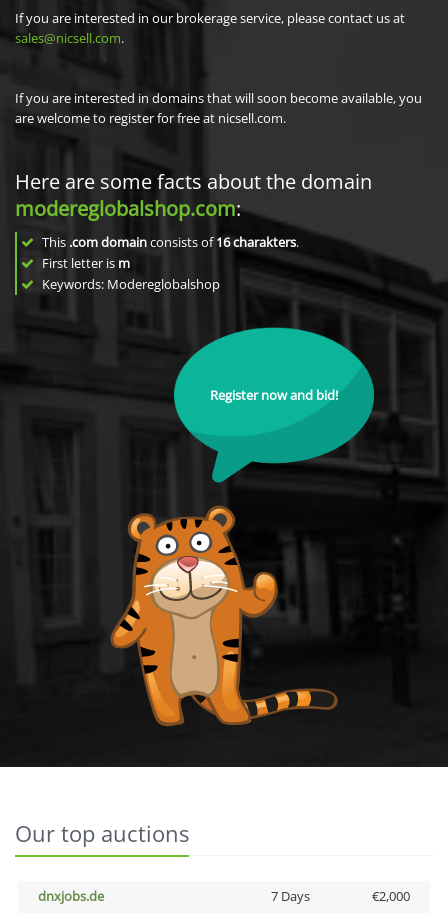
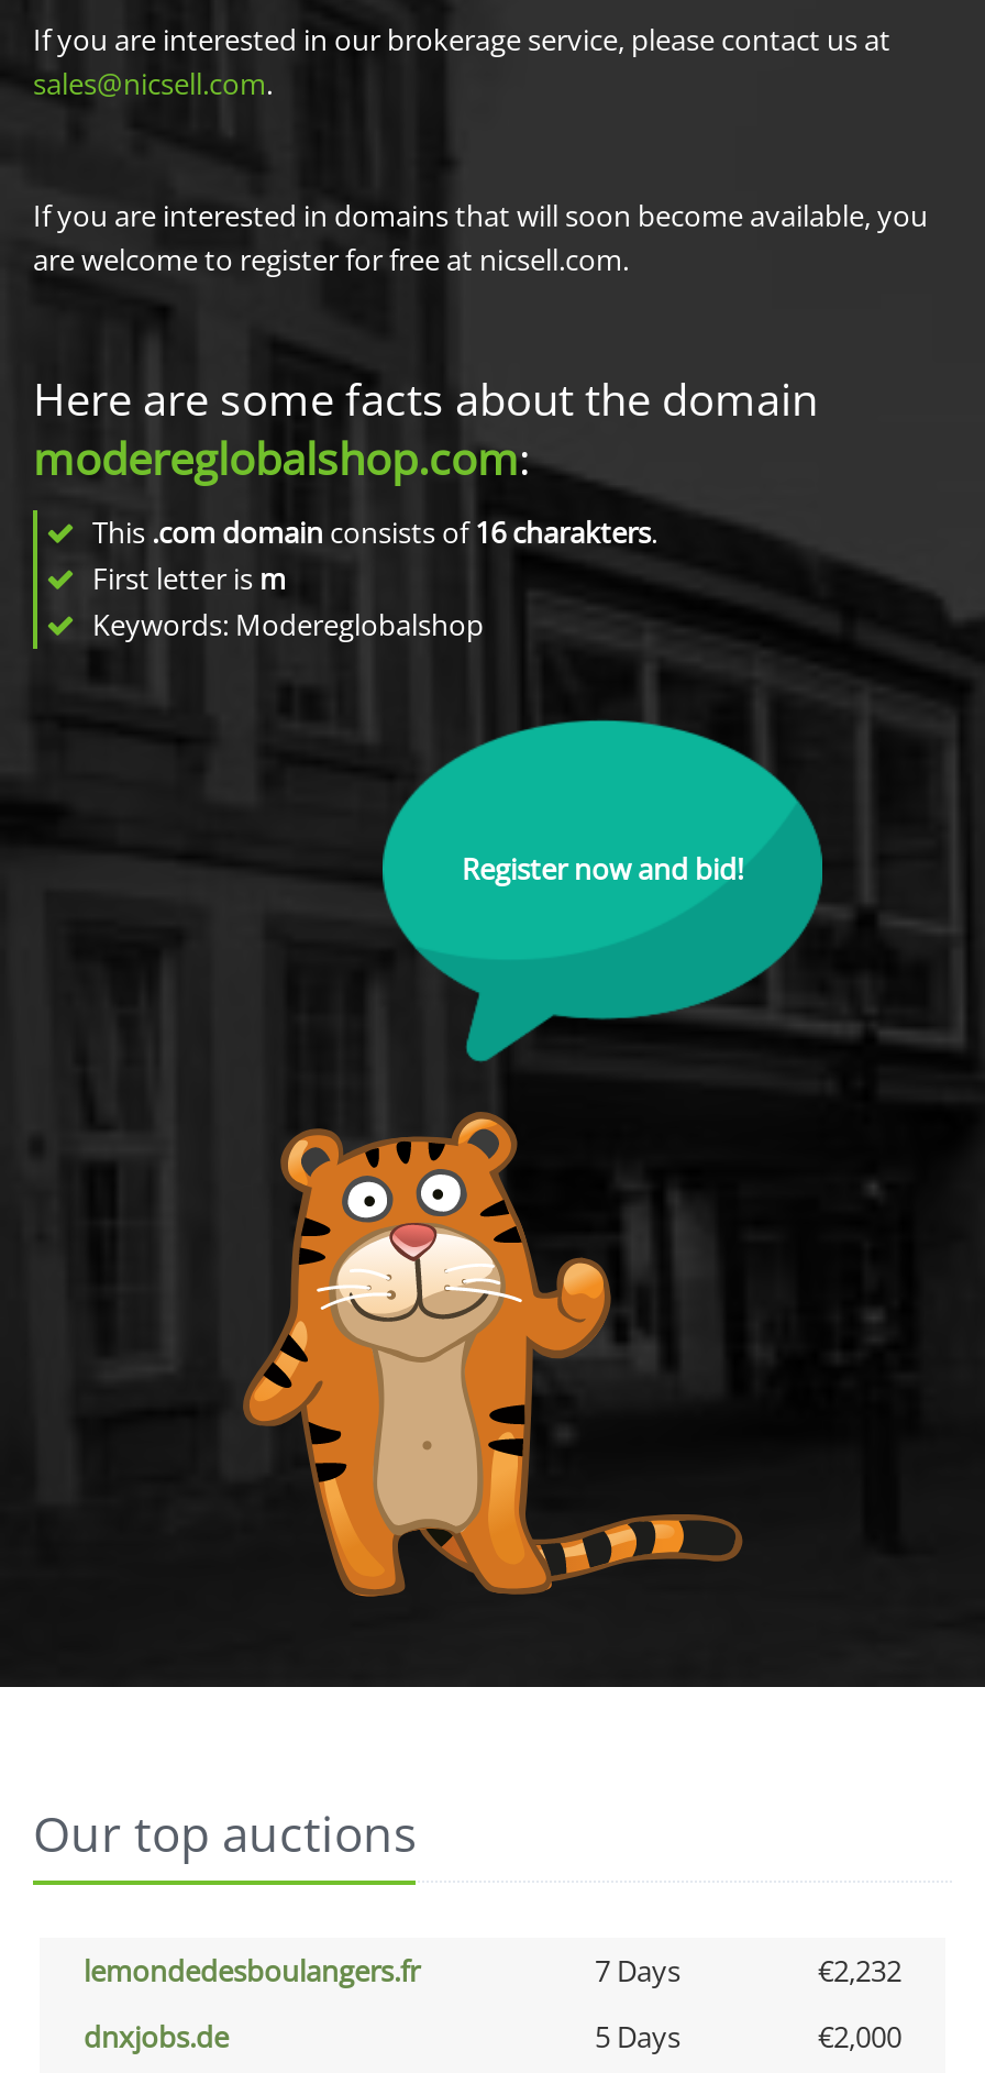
none -> [84,1951,901,1991] lemondedesboulangers.fr | 7 Days | €2,232
[270,887,309,905] 7 Days -> [595,2017,680,2057] 5 Days

